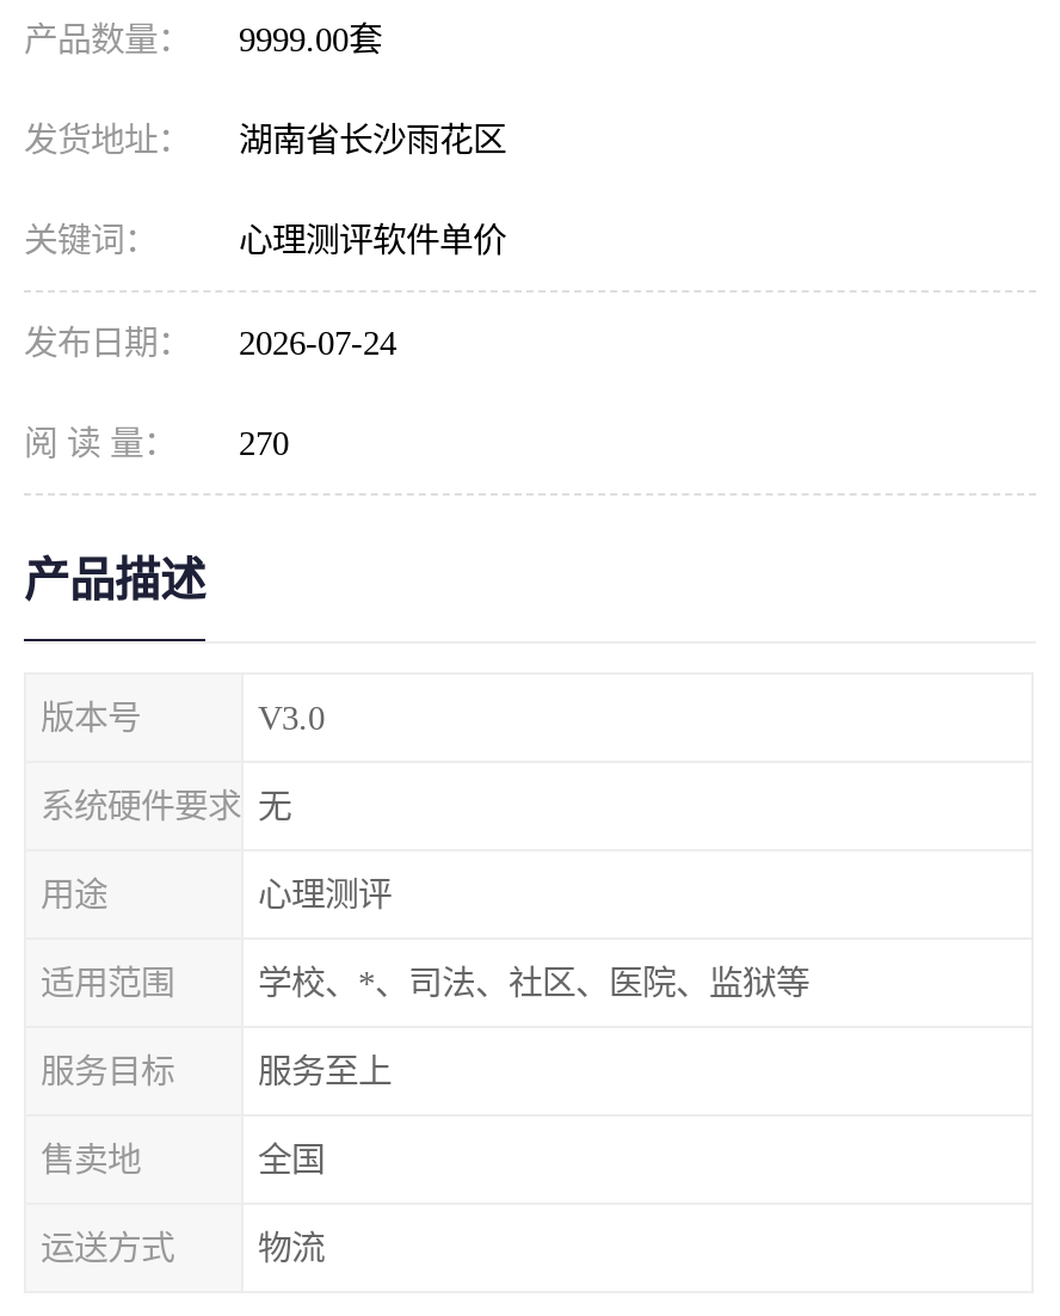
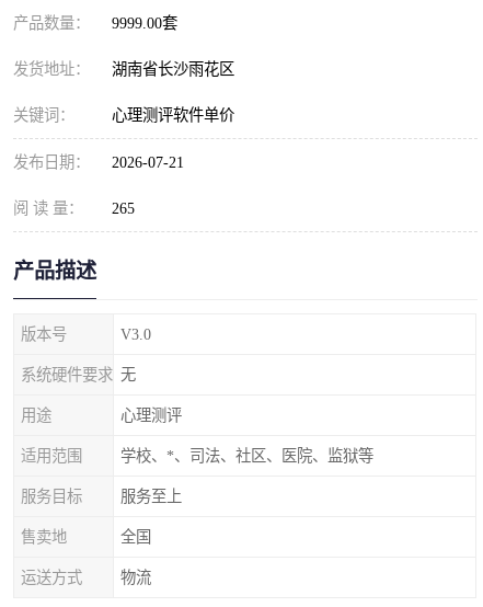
[24,324,396,362] 发布日期： 2026-07-24 -> [13,153,184,171] 发布日期： 2026-07-21
[24,424,289,462] 阅 读 量： 270 -> [13,199,135,217] 阅 读 量： 265

